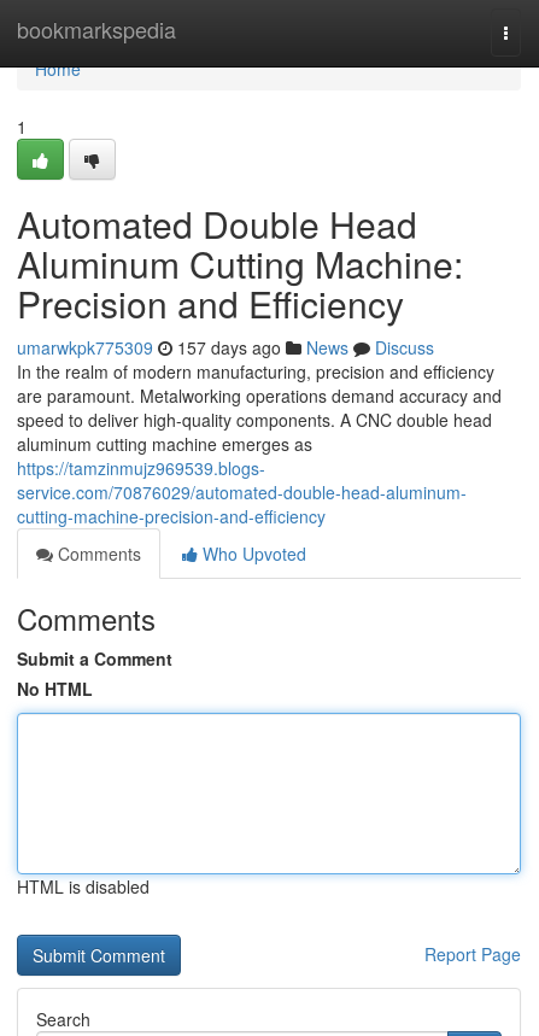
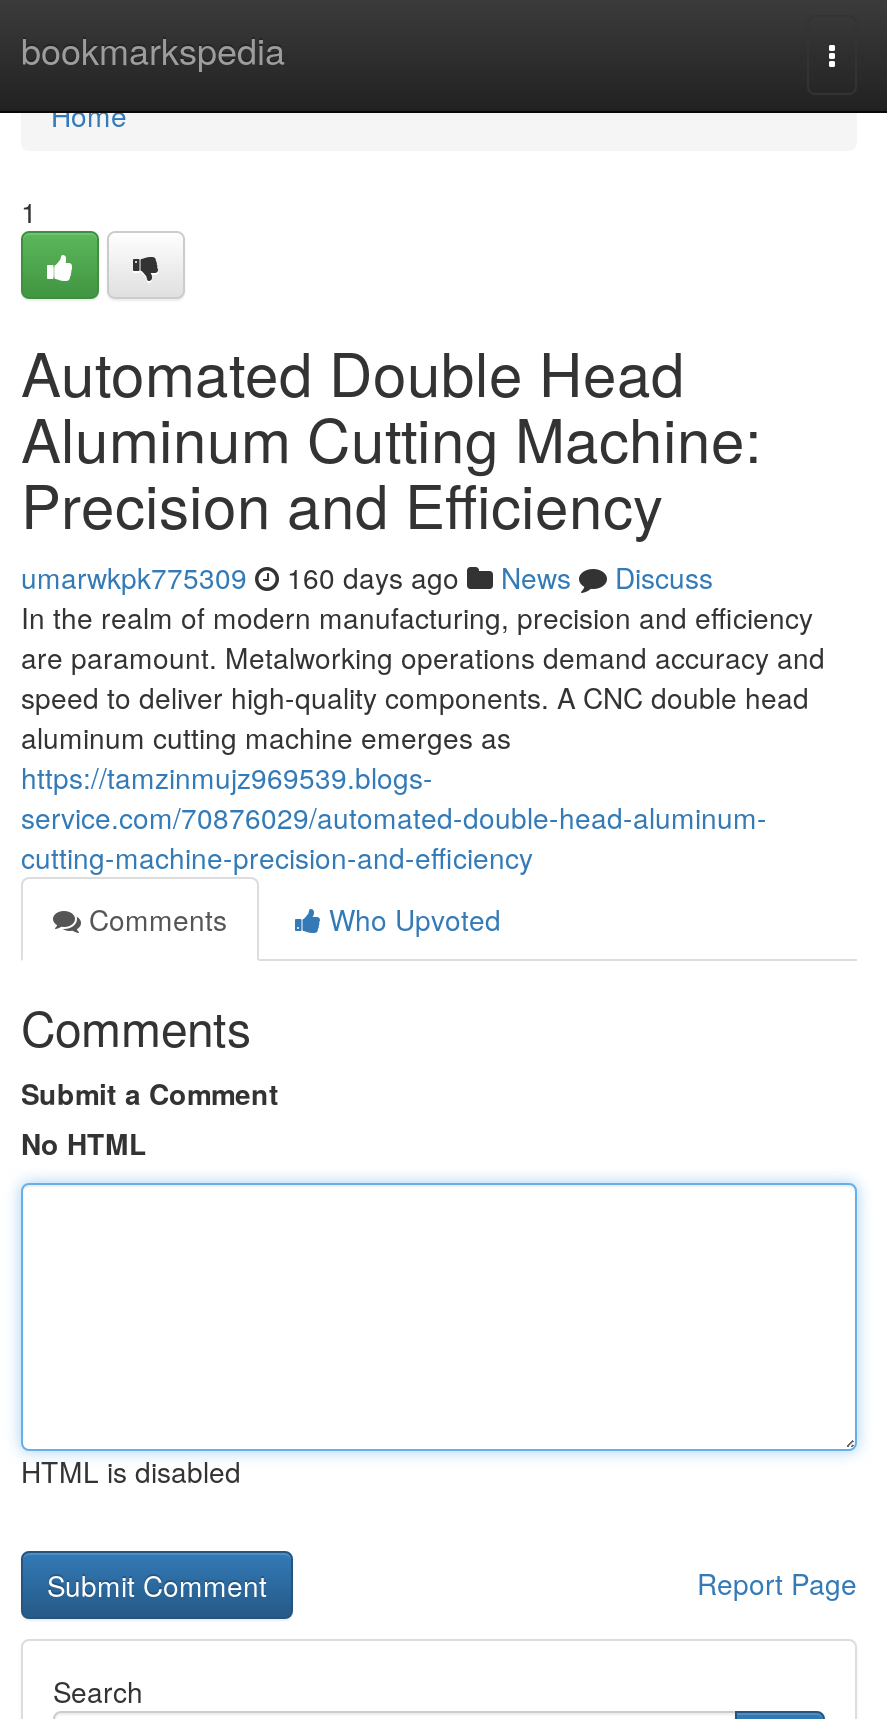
[17,335,434,359] umarwkpk775309 157 days ago News Discuss -> [21,557,713,597] umarwkpk775309 160 days ago News Discuss

